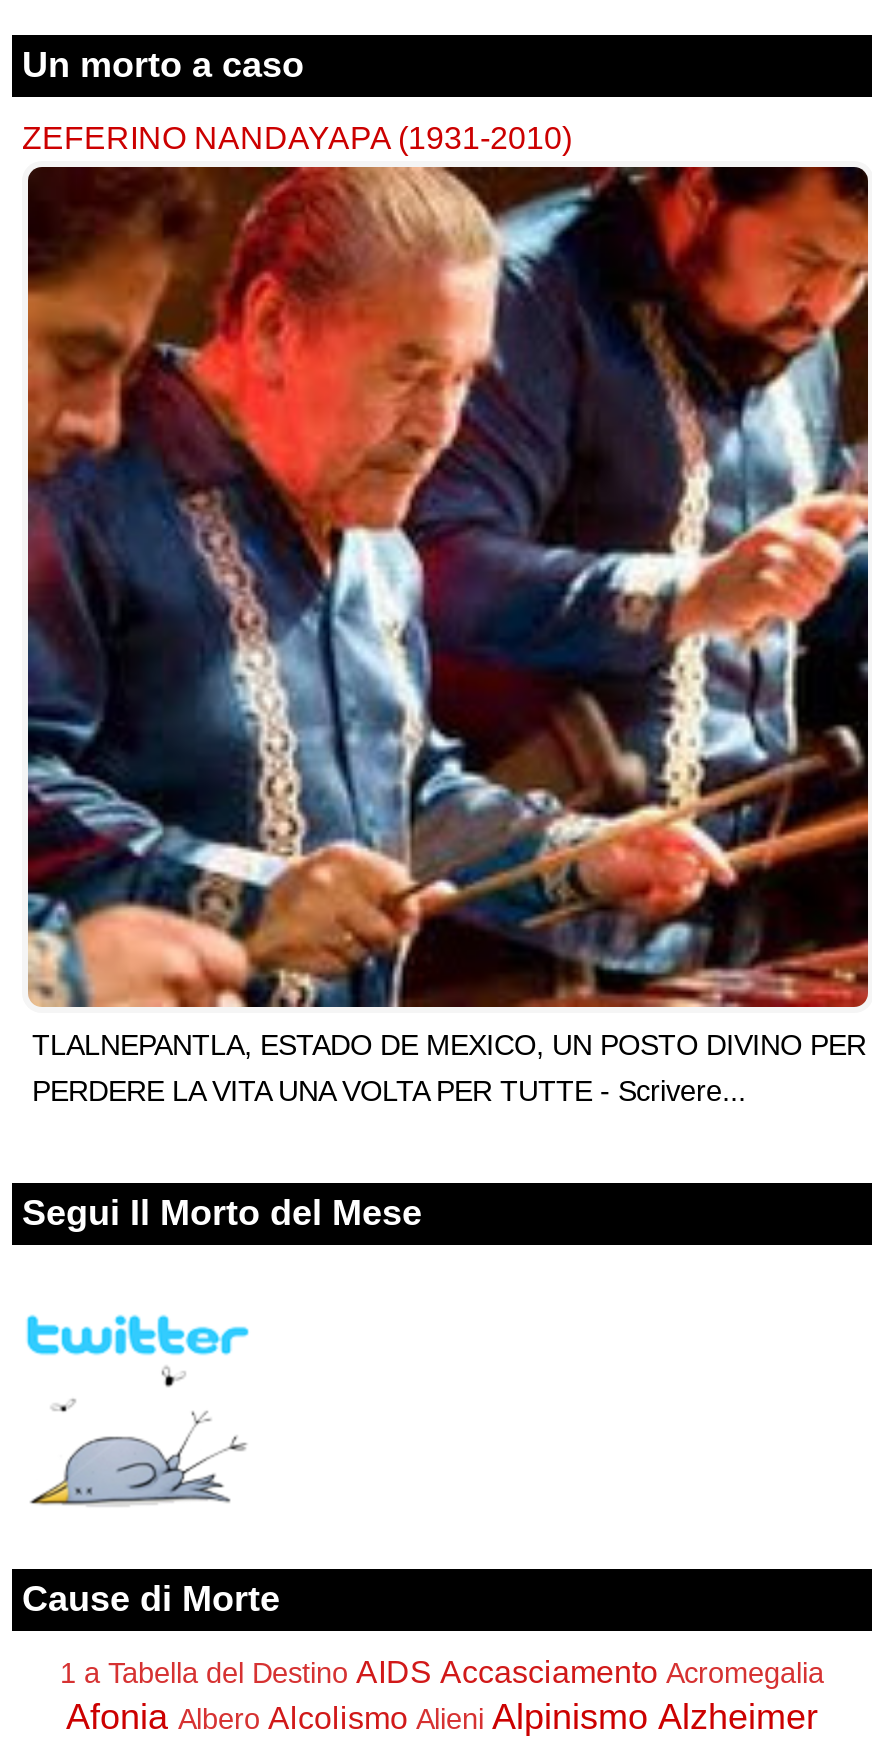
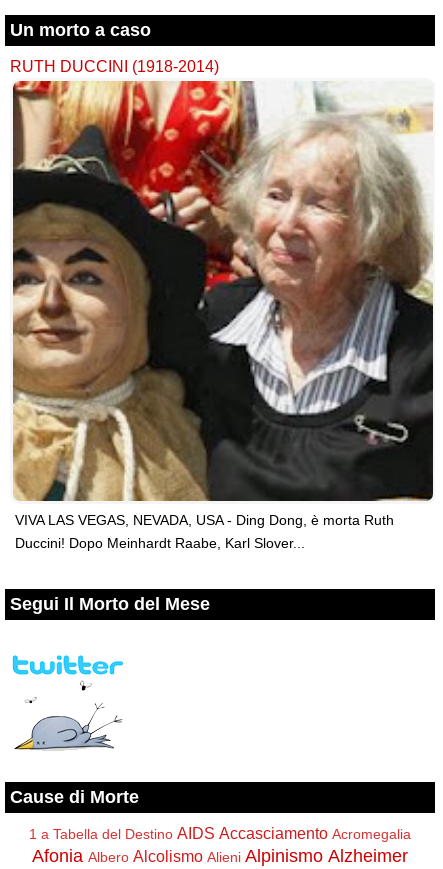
[22,120,572,156] ZEFERINO NANDAYAPA (1931-2010) -> [10,57,219,75] RUTH DUCCINI (1918-2014)
[26,165,870,1108] [image] | TLALNEPANTLA, ESTADO DE MEXICO, UN POSTO DIVINO PER | PERDERE LA VITA UNA VOLTA PER TUTTE - Scrivere... -> [12,81,434,551] [image] | VIVA LAS VEGAS, NEVADA, USA - Ding Dong, è morta Ruth | Duccini! Dopo Meinhardt Raabe, Karl Slover...

